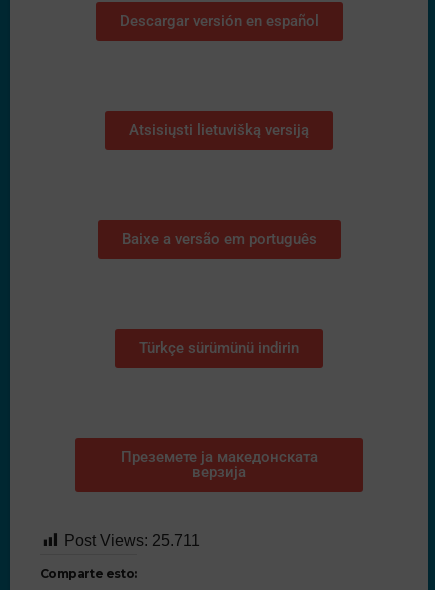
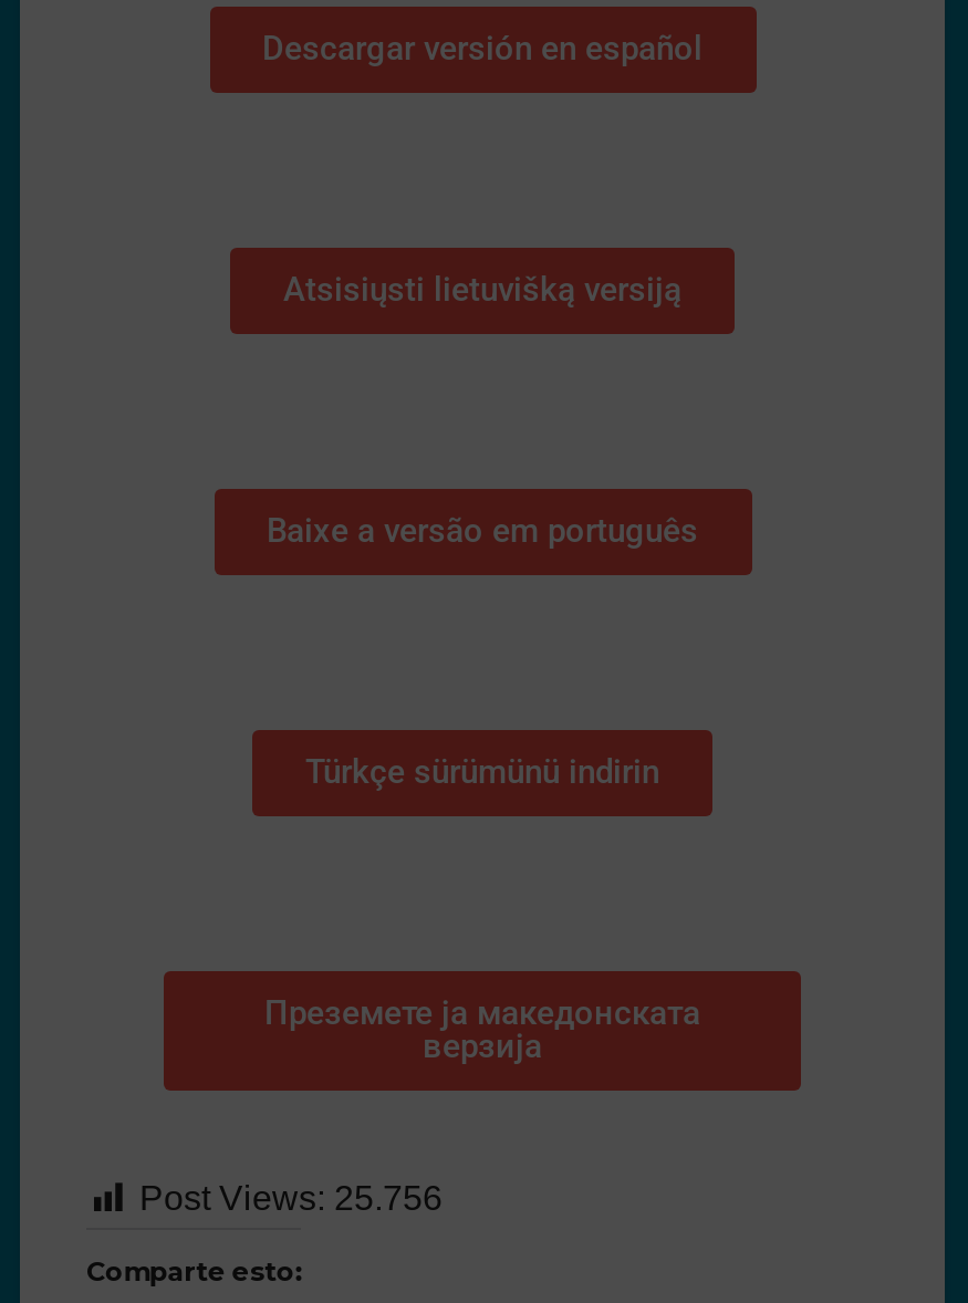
[64,532,200,549] Post Views: 25.711 -> [139,1179,443,1217] Post Views: 25.756

